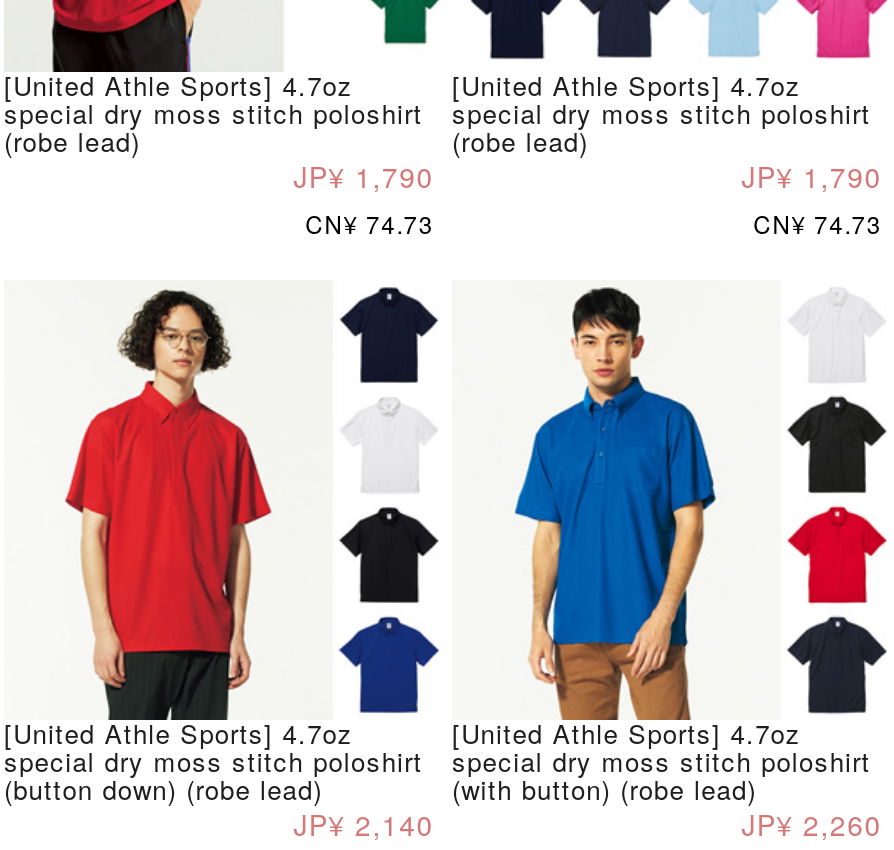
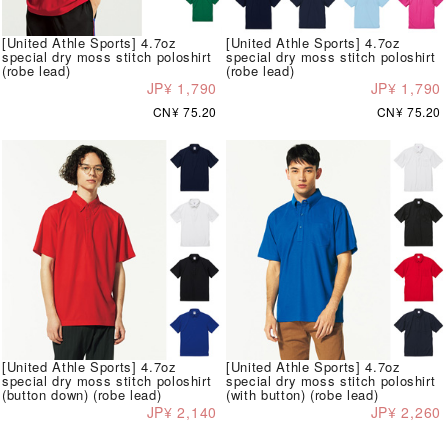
[305,207,434,241] CN¥ 74.73 -> [153,103,217,120] CN¥ 75.20
[753,207,882,241] CN¥ 74.73 -> [377,103,441,120] CN¥ 75.20

